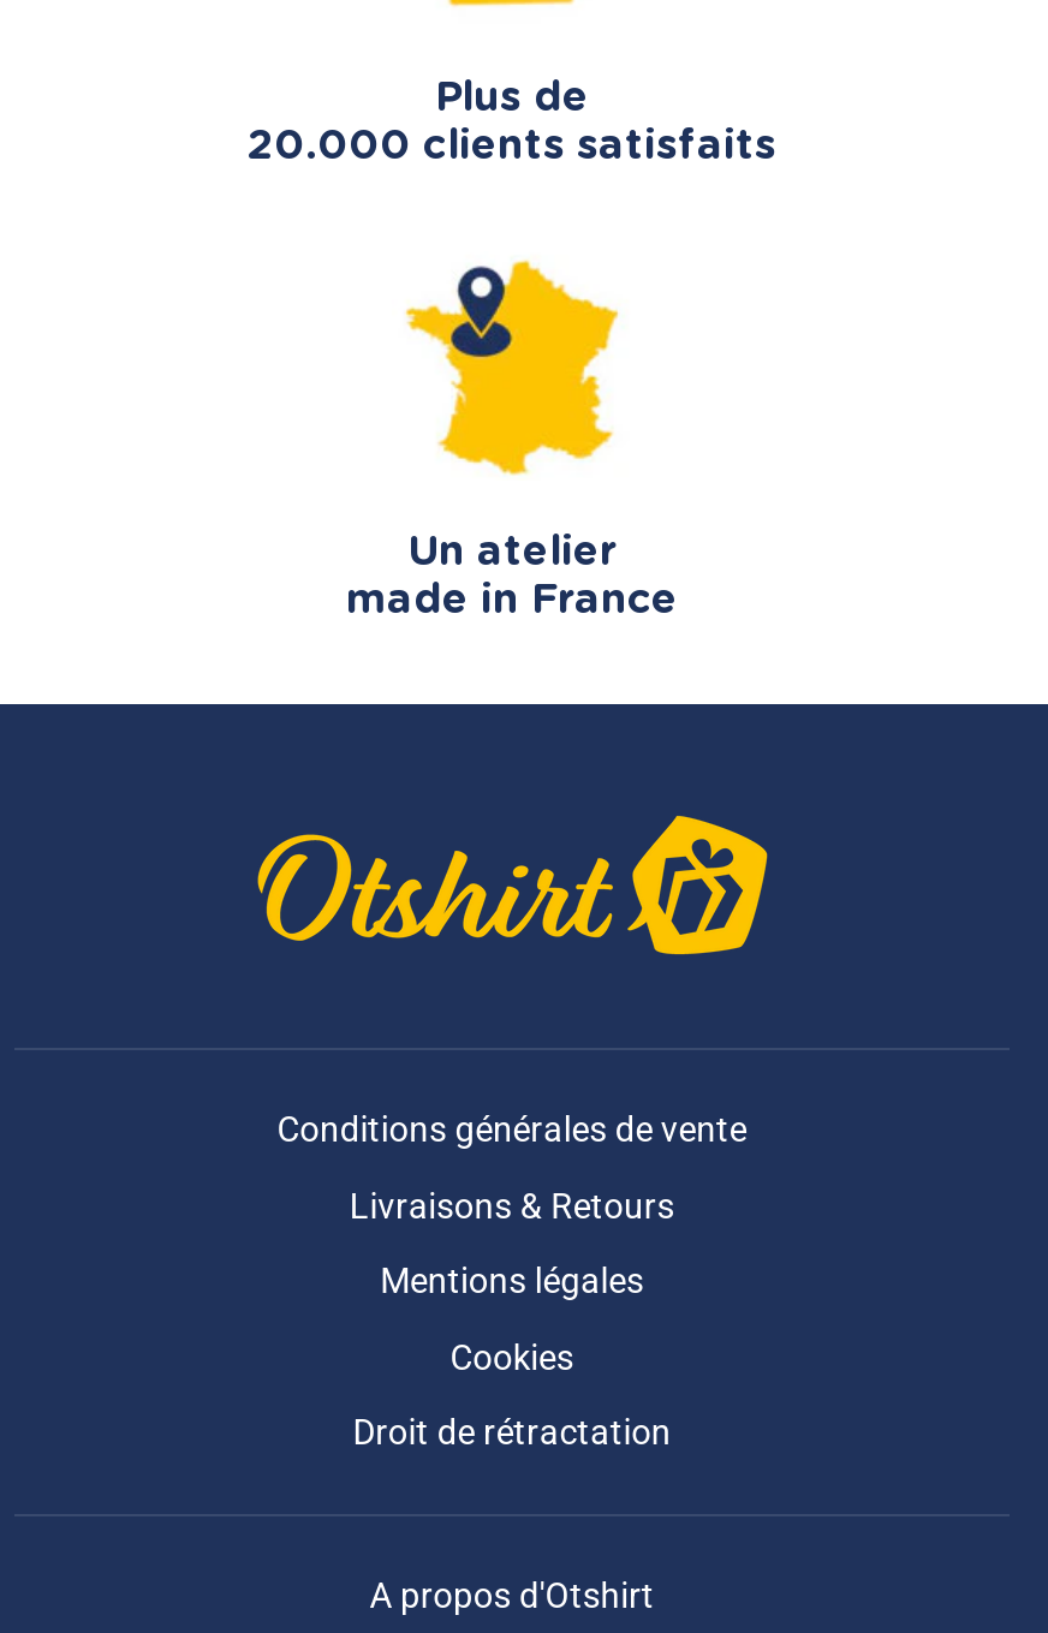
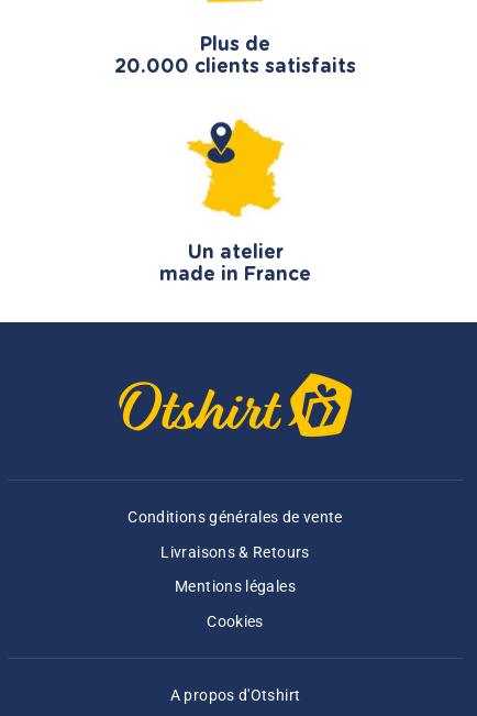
[353,1414,671,1455] Droit de rétractation -> none

